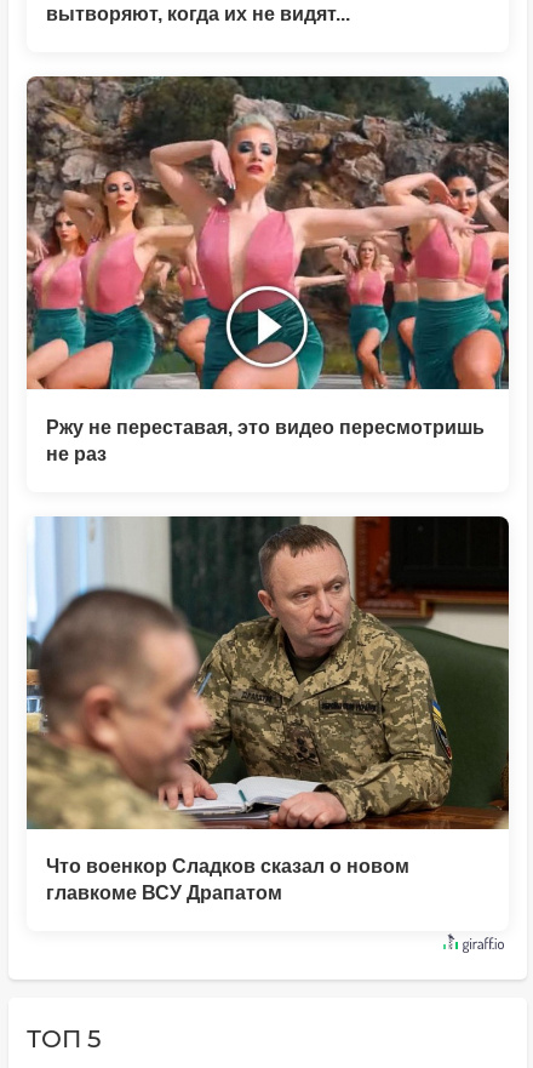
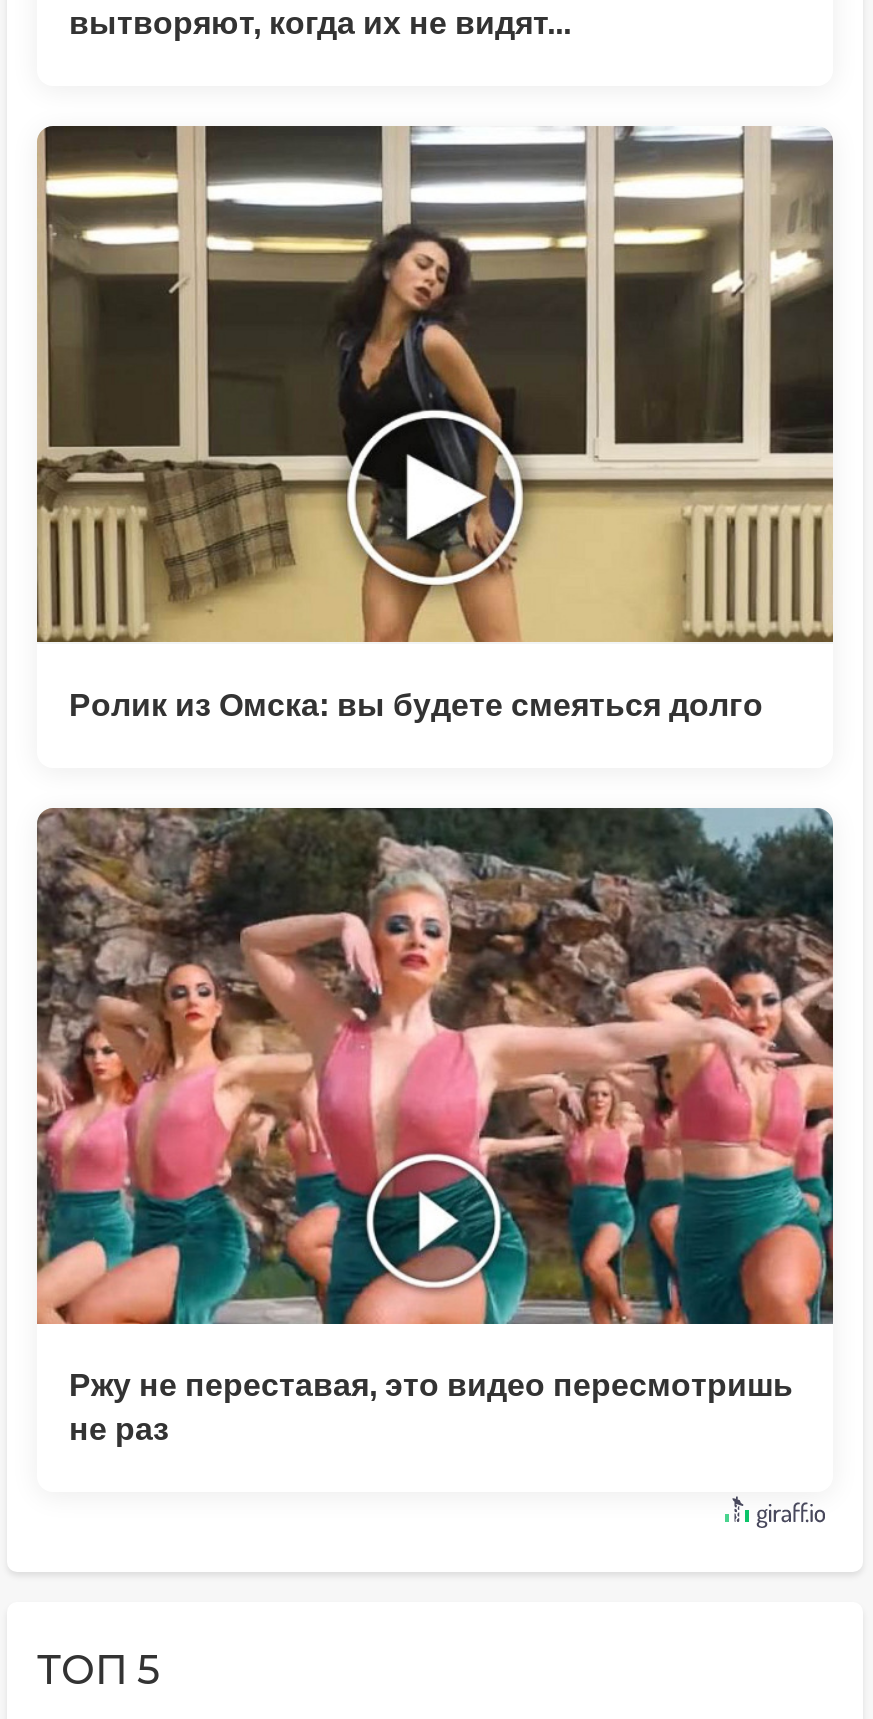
none -> [35,126,835,721] [image] | Ролик из Омска: вы будете смеяться долго
moved [24,74,511,464] -> [33,804,837,1447]: [image] | Ржу не переставая, это видео пересмотришь | не раз
[25,515,510,903] [image] | Что военкор Сладков сказал о новом | главкоме ВСУ Драпатом -> none

